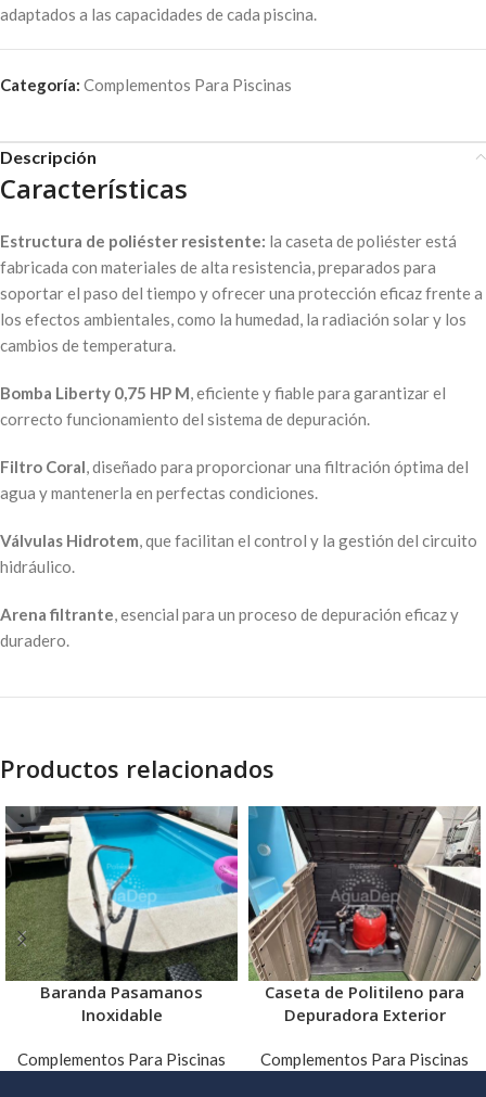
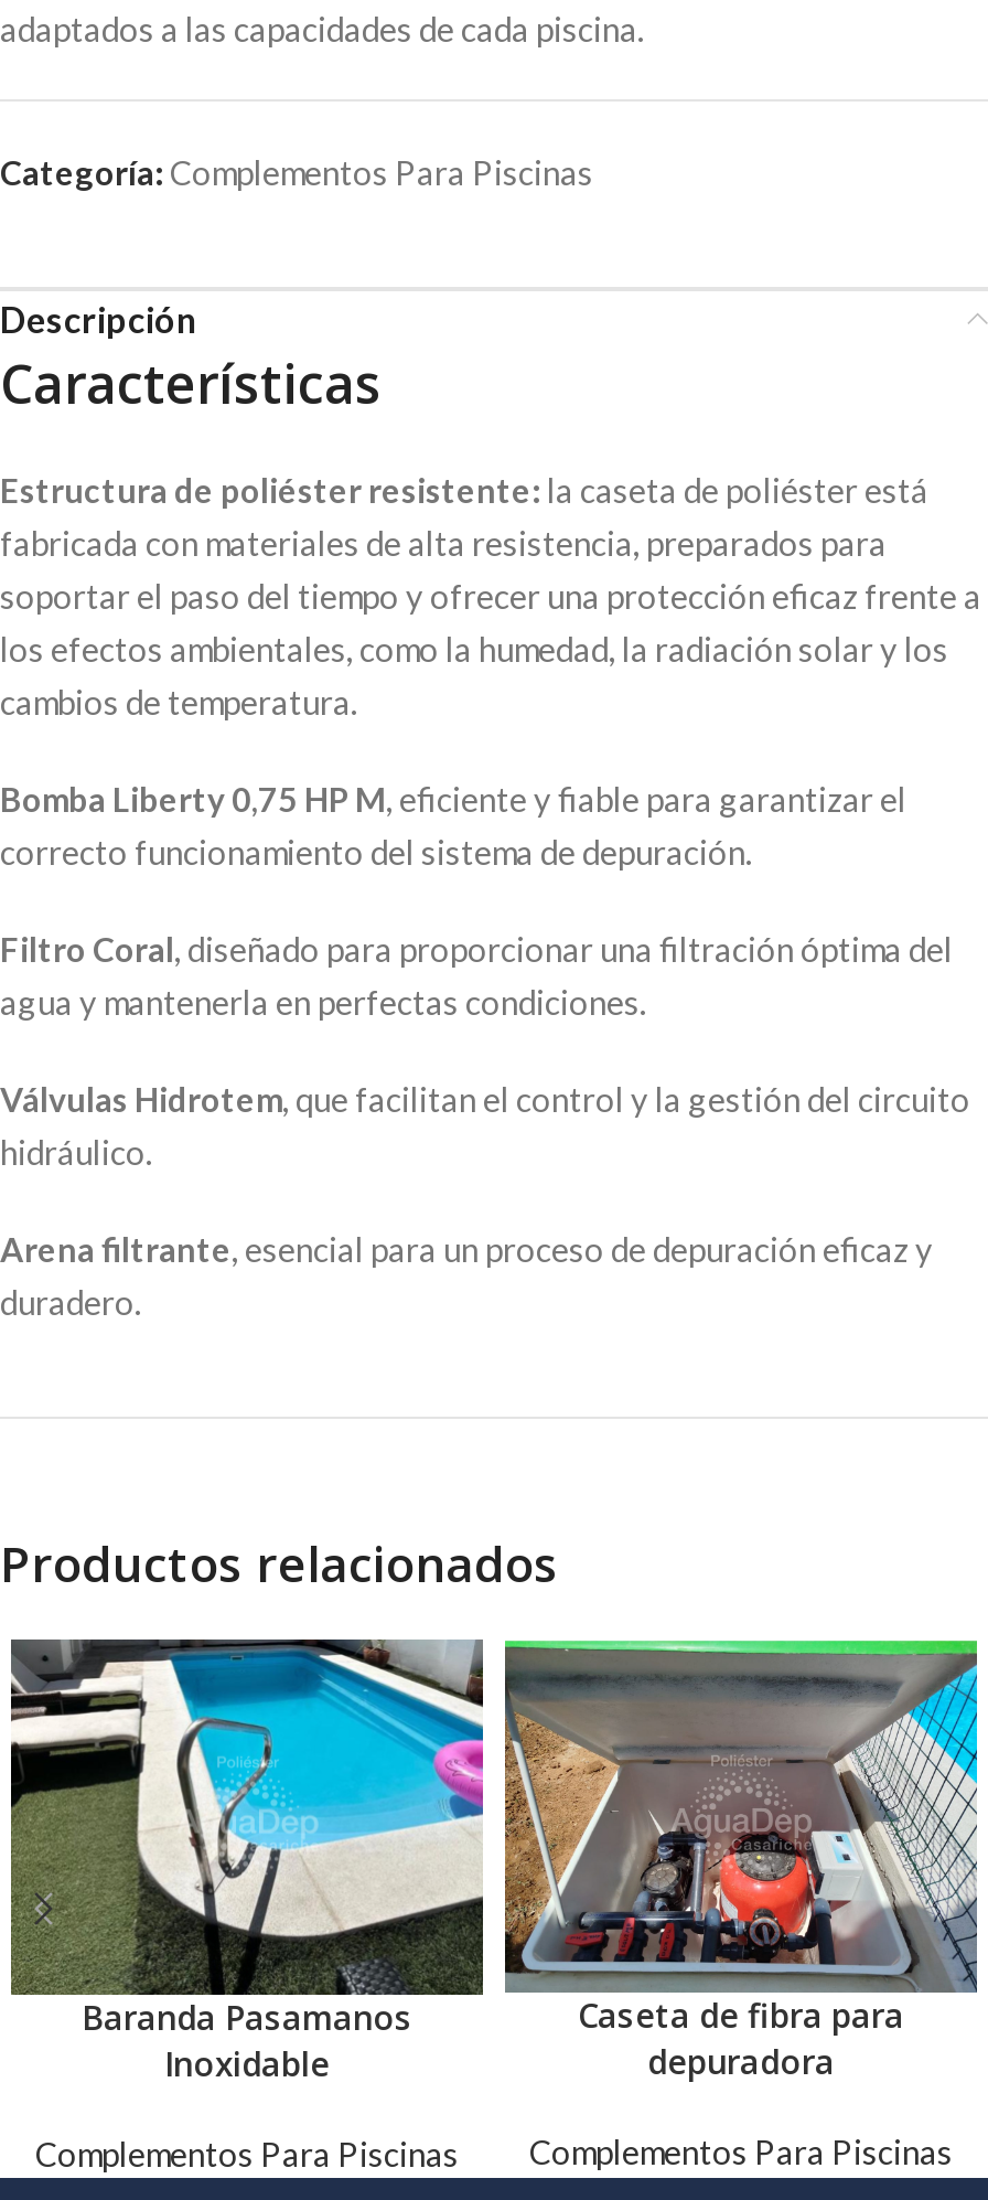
[247,805,482,1025] [image] | Caseta de Politileno para | Depuradora Exterior -> [503,1640,979,2083] [image] | Caseta de fibra para | depuradora

